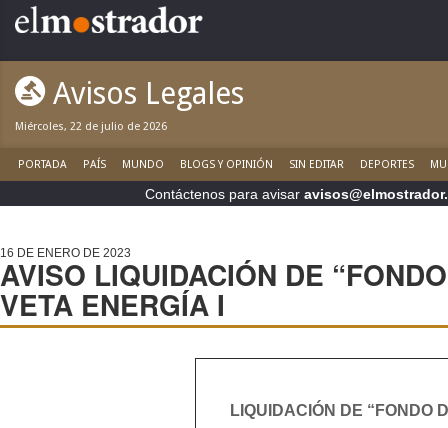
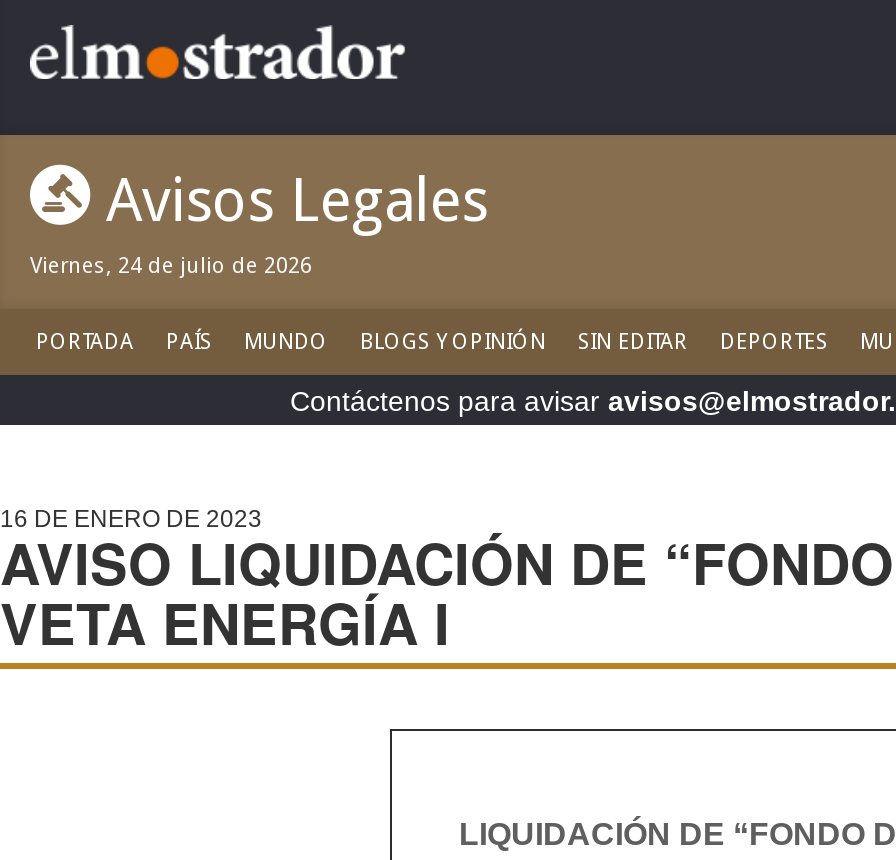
[15,120,167,133] Miércoles, 22 de julio de 2026 -> [30,253,312,279] Viernes, 24 de julio de 2026

